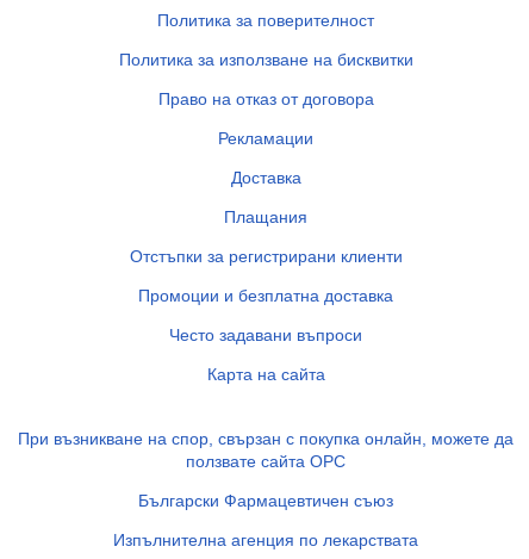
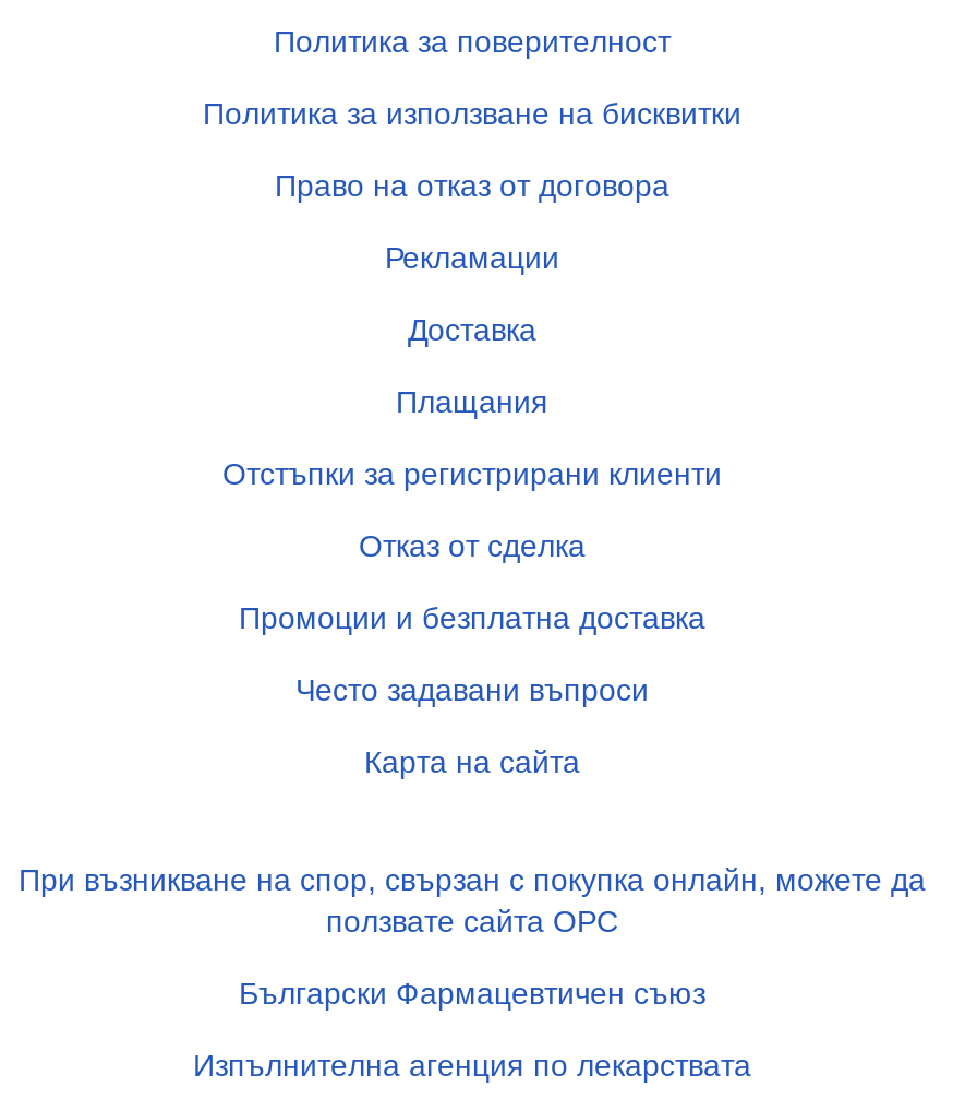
none -> [359,527,586,562] Отказ от сделка

